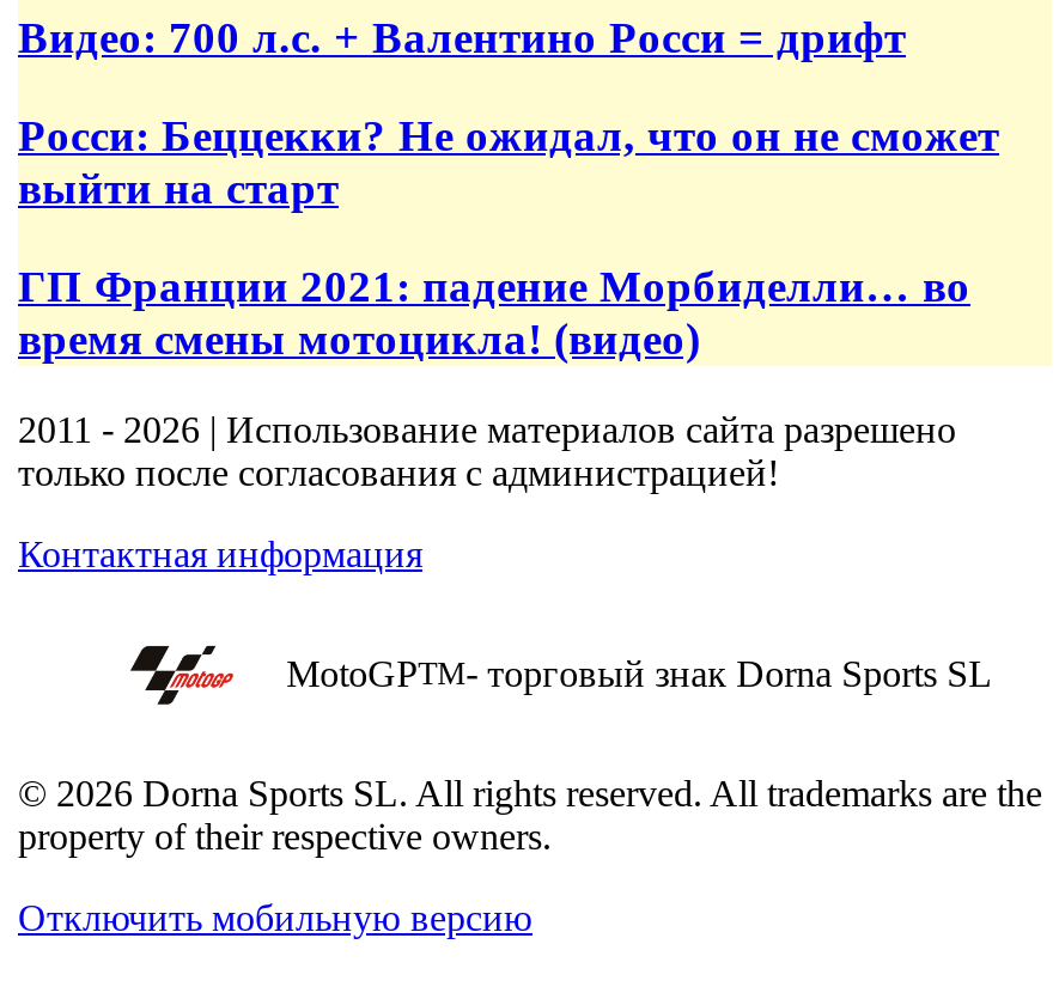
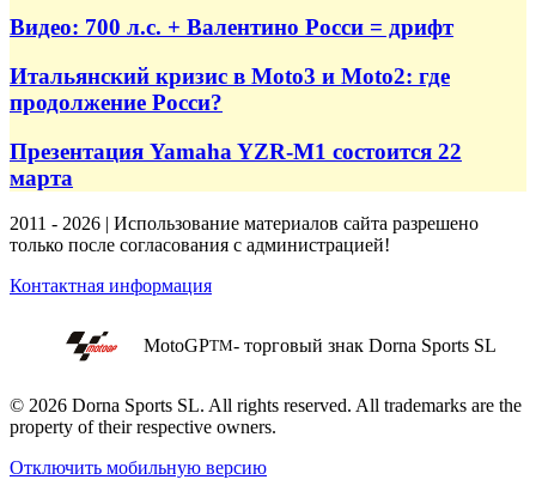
[18,110,999,212] Росси: Беццекки? Не ожидал, что он не сможет | выйти на старт -> [10,63,450,115] Итальянский кризис в Moto3 и Moto2: где | продолжение Росси?
[18,260,970,363] ГП Франции 2021: падение Морбиделли… во | время смены мотоцикла! (видео) -> [10,138,462,190] Презентация Yamaha YZR-M1 состоится 22 | марта

